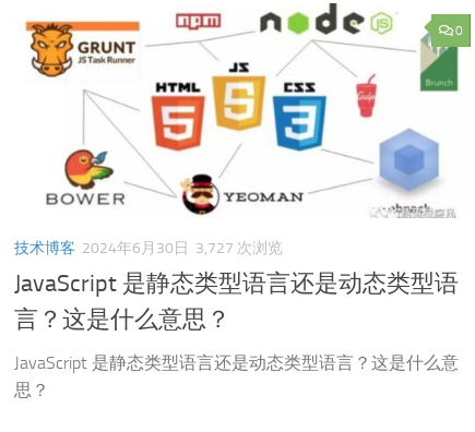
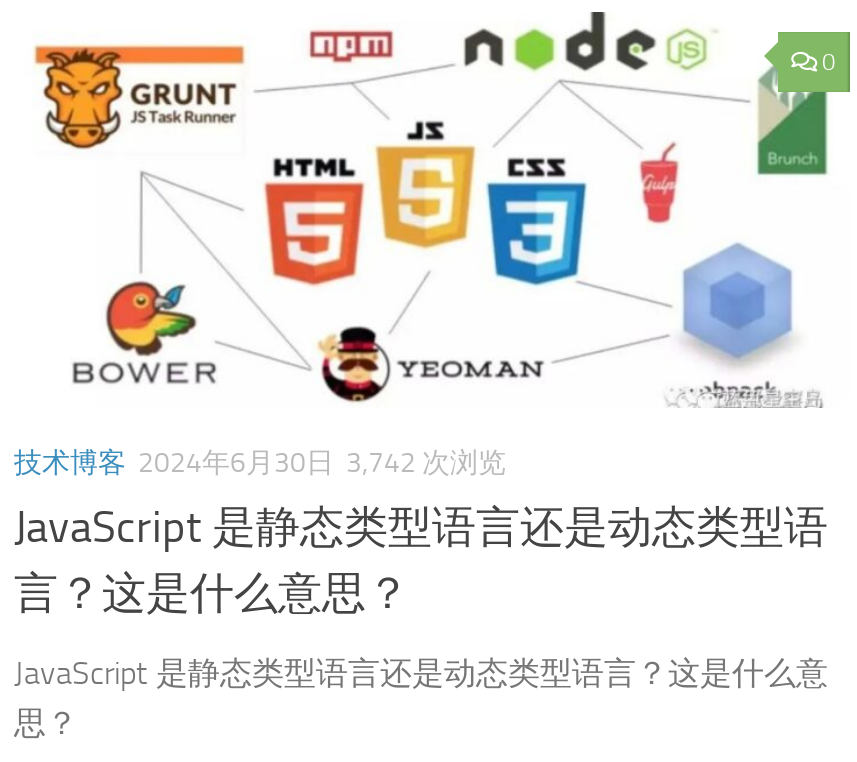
[14,239,283,257] 技术博客 2024年6月30日 3,727 次浏览 -> [14,446,506,480] 技术博客 2024年6月30日 3,742 次浏览

